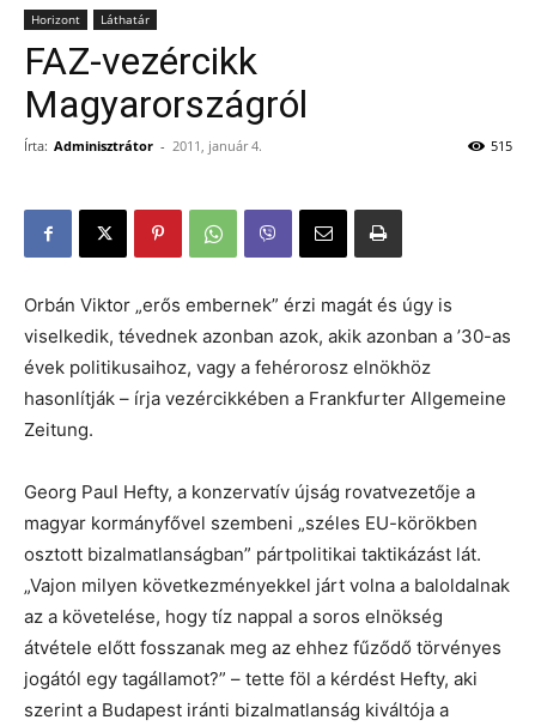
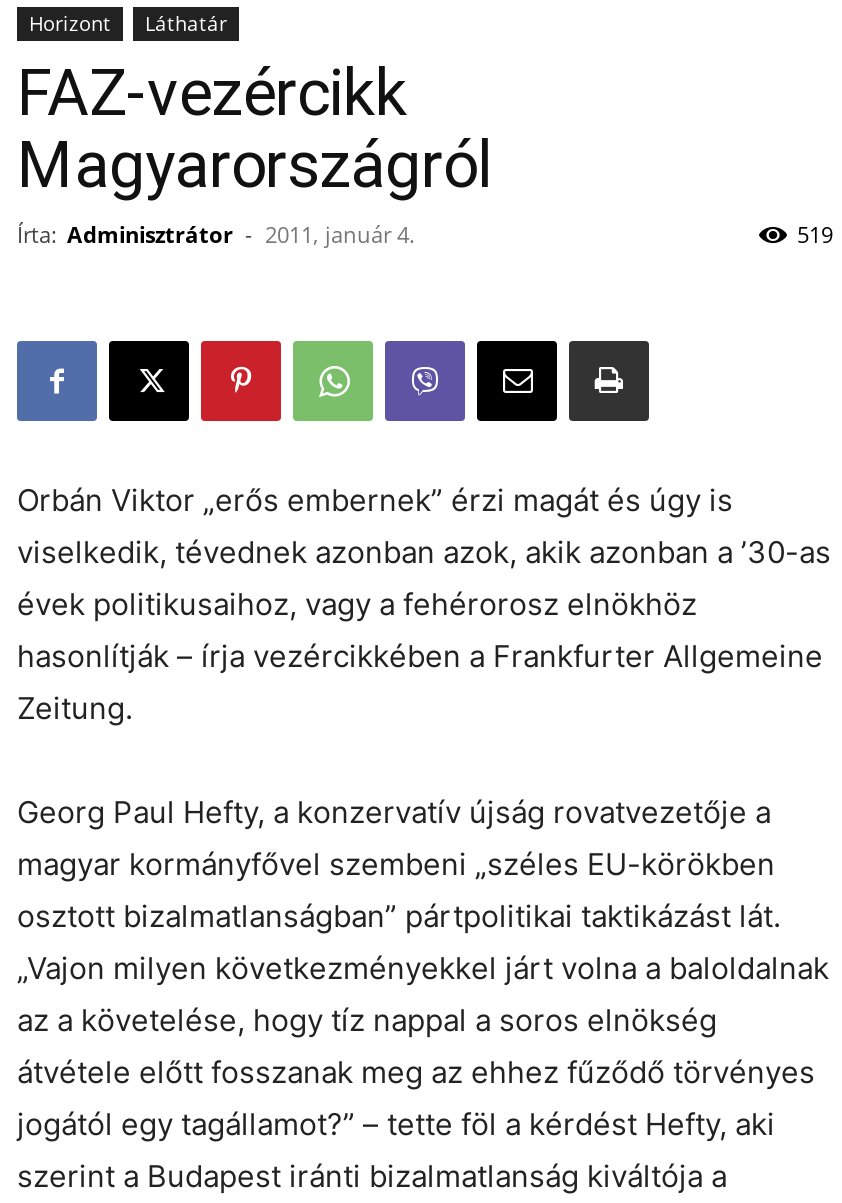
[491,137,512,155] 515 -> [797,219,833,249] 519

